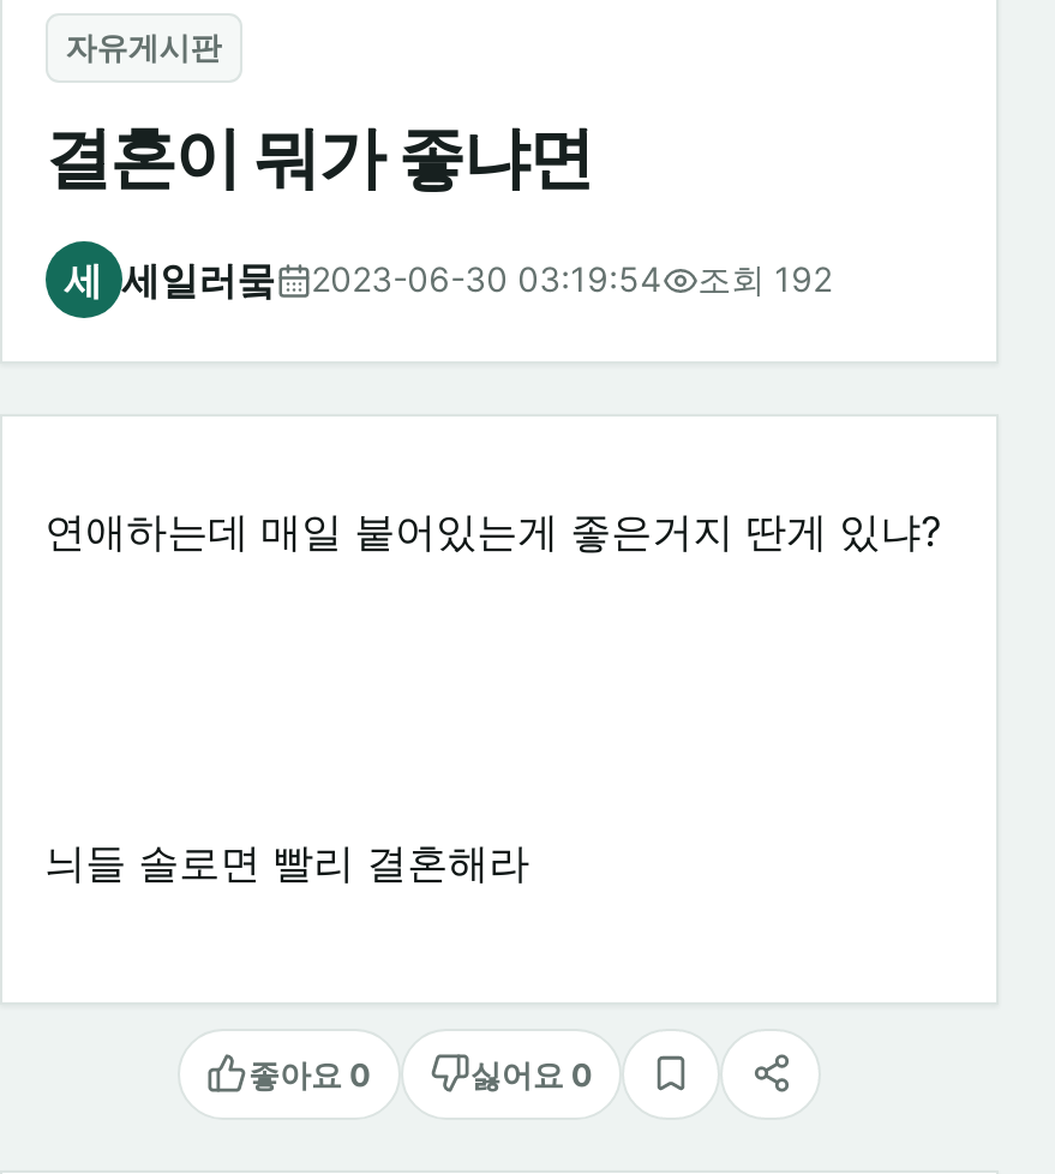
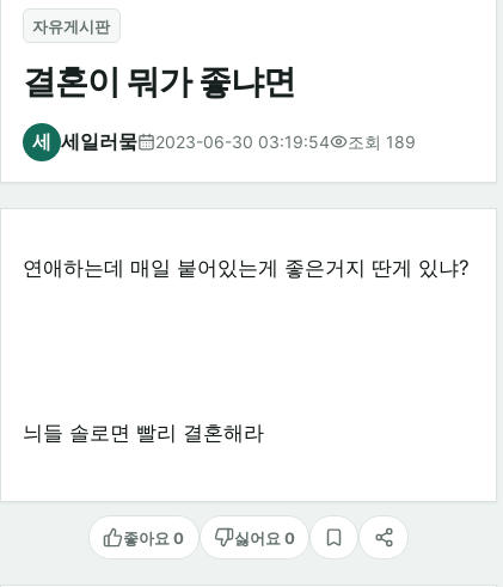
[698,259,832,300] 조회 192 -> [347,131,415,152] 조회 189

